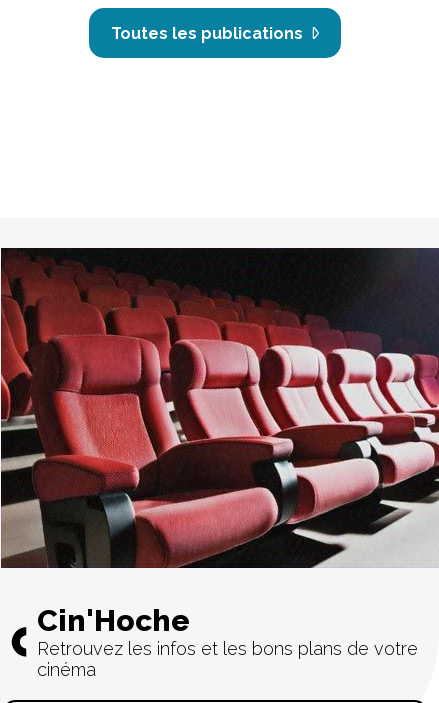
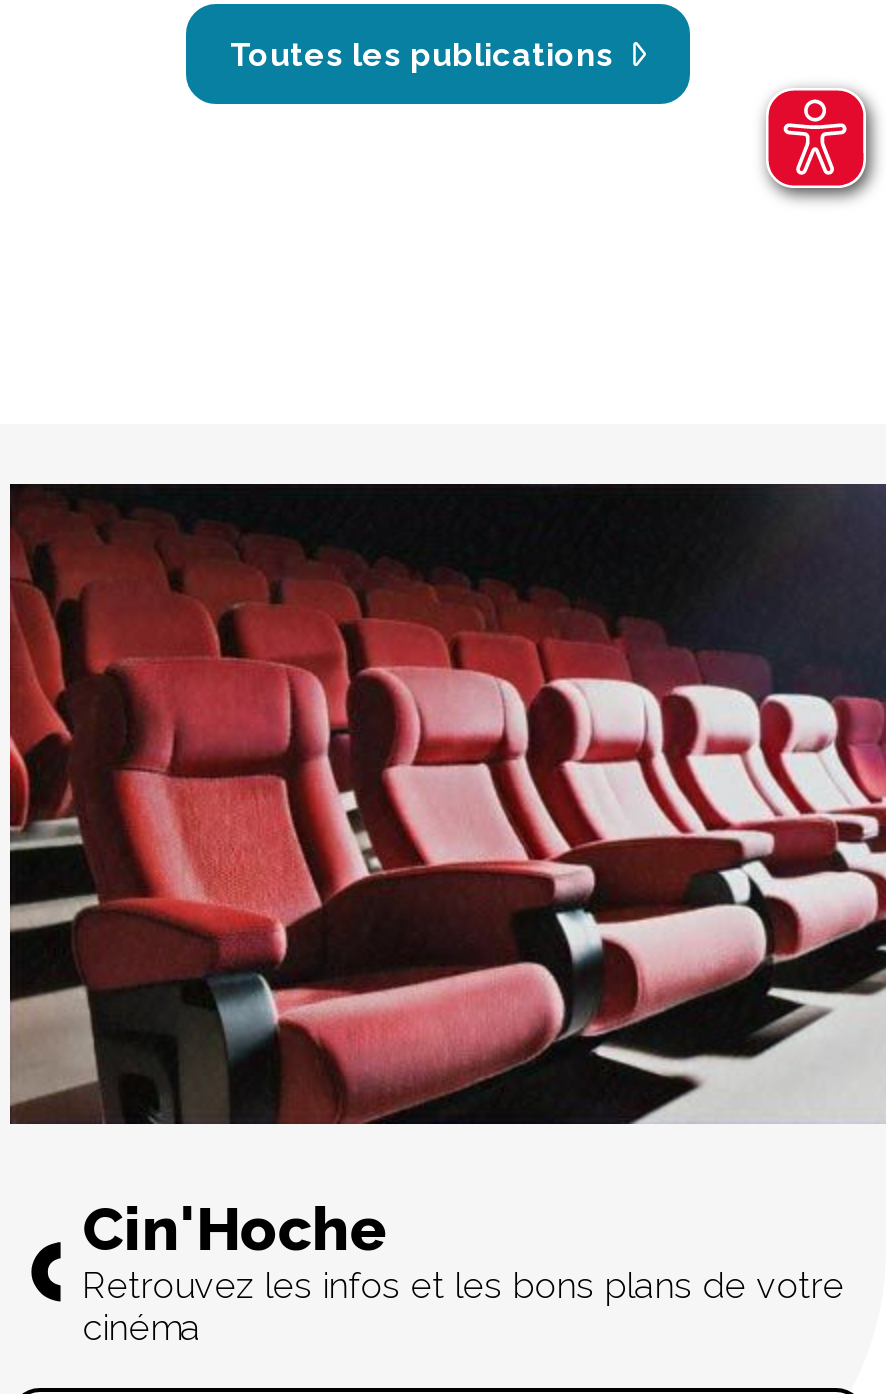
none -> [762,86,878,202] [image]

